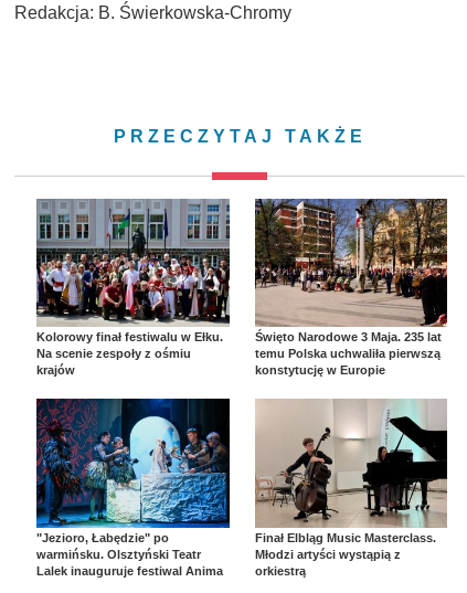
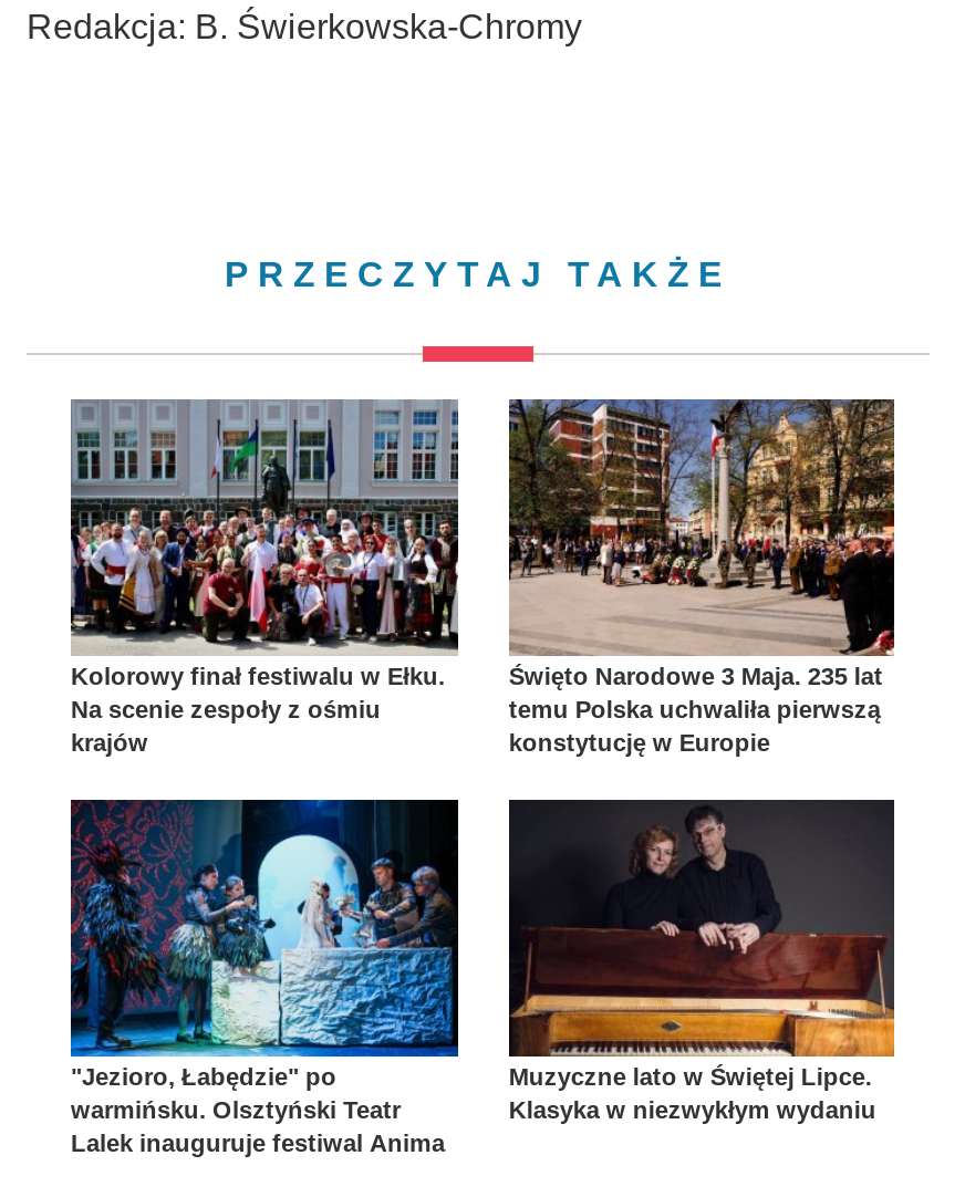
[254,400,447,577] [image] | Finał Elbląg Music Masterclass. | Młodzi artyści wystąpią z | orkiestrą -> [507,799,896,1124] [image] | Muzyczne lato w Świętej Lipce. | Klasyka w niezwykłym wydaniu

